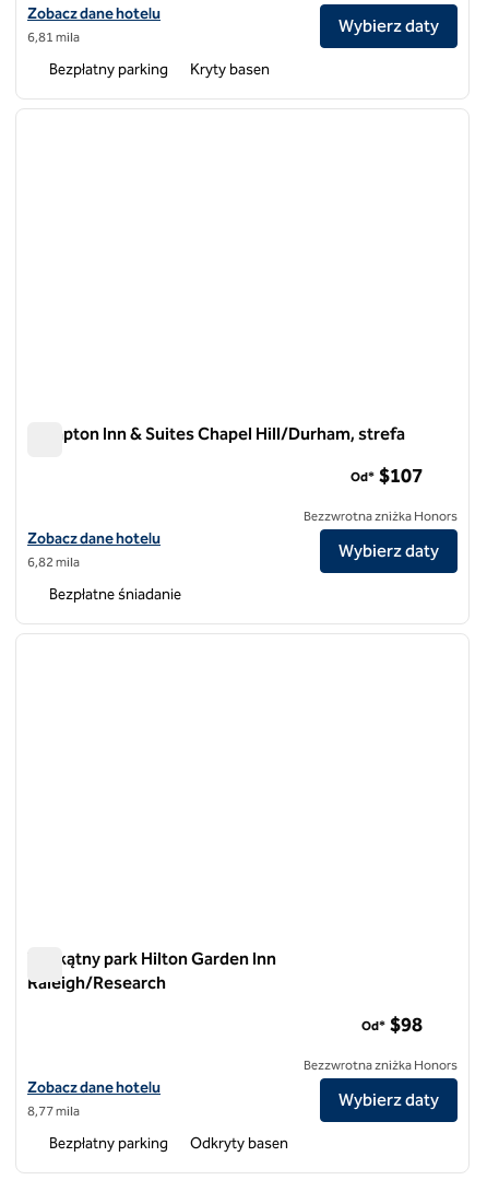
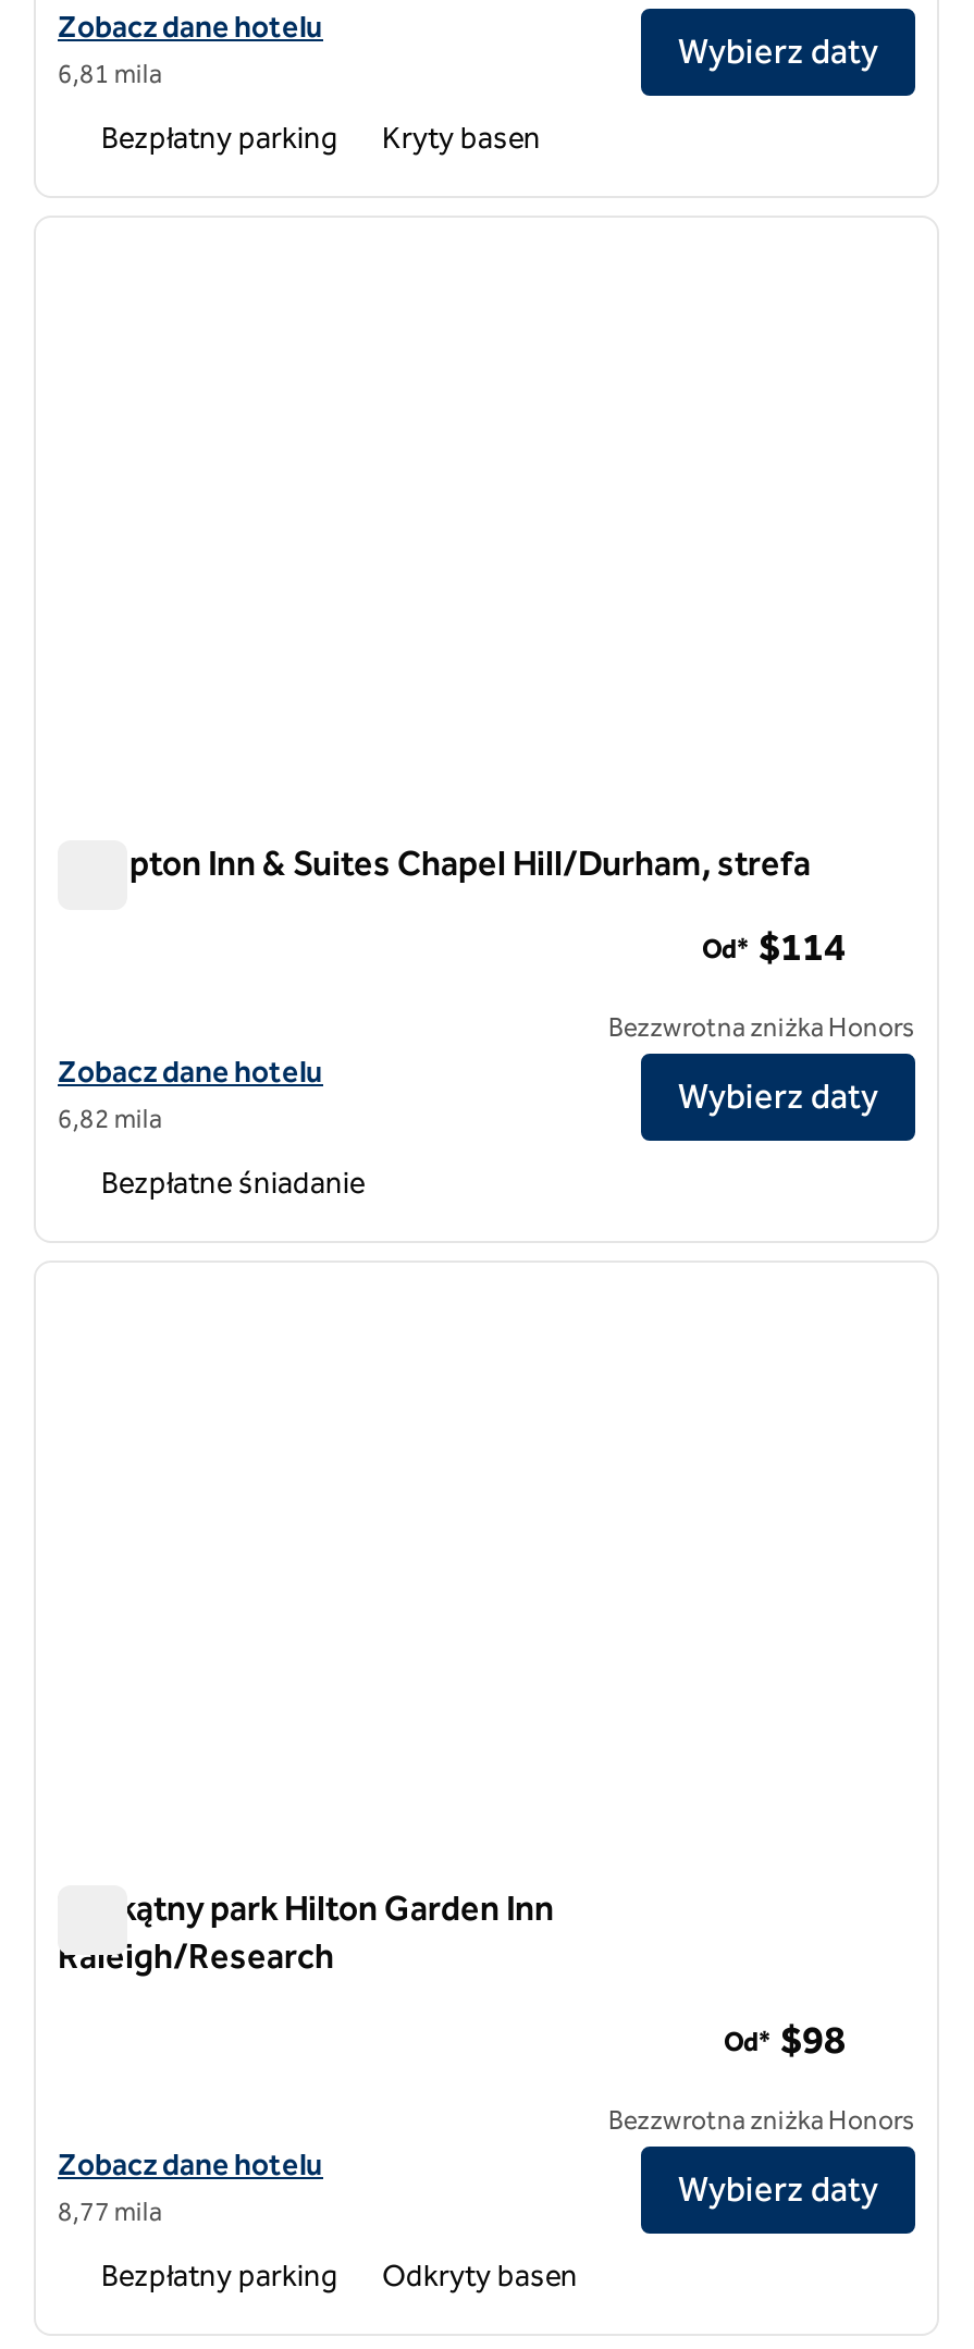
[351,464,423,488] Od* $107 -> [702,924,846,972] Od* $114

